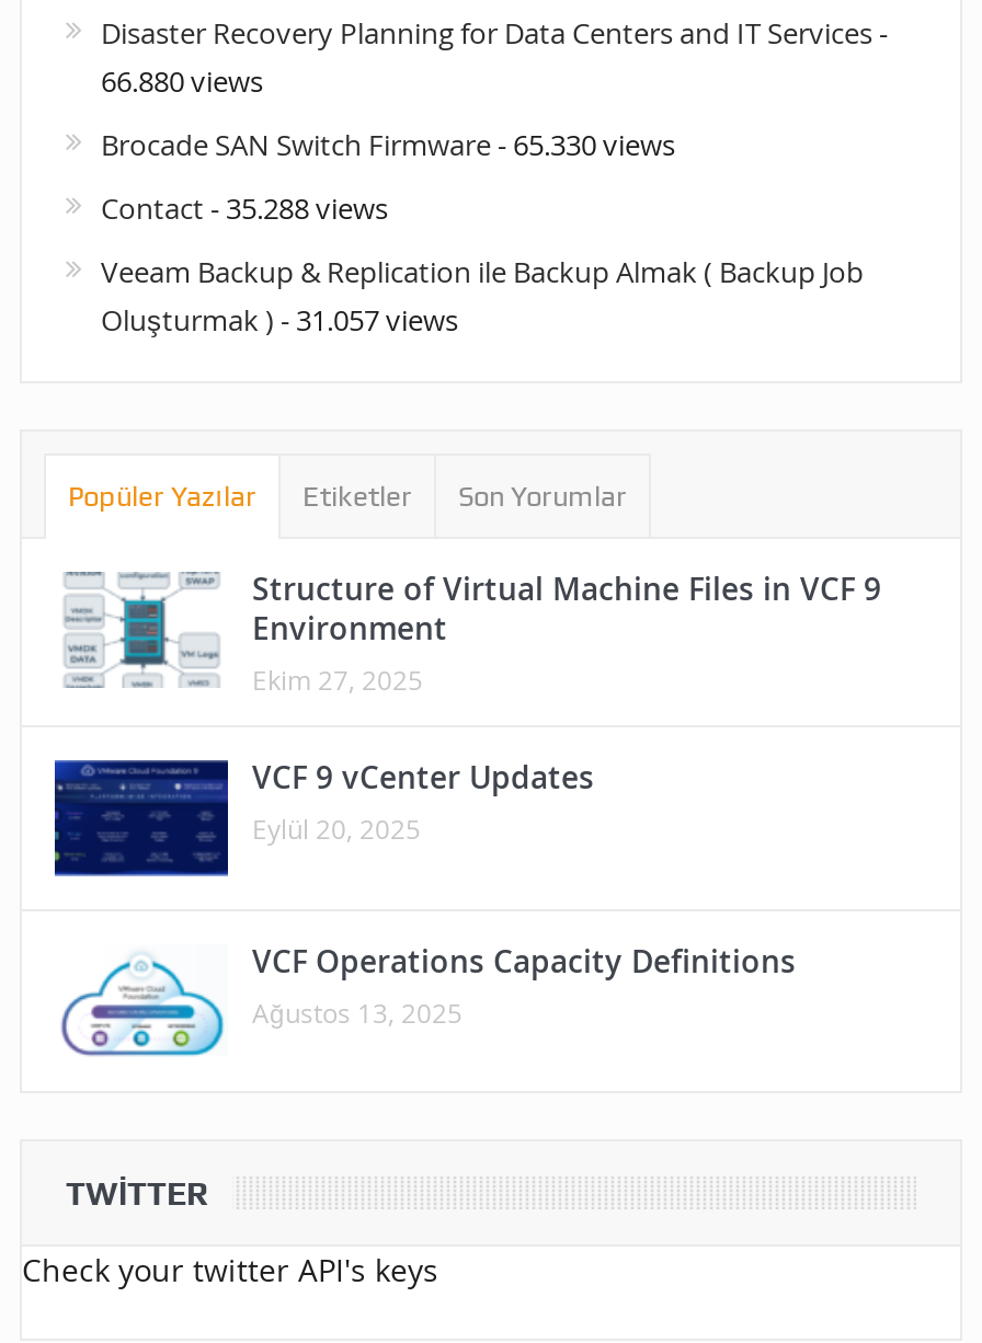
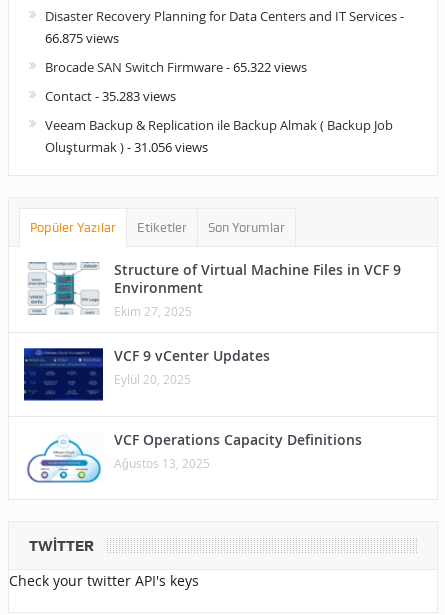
[101,61,263,101] 66.880 views -> [45,29,119,47] 66.875 views
[101,125,675,164] Brocade SAN Switch Firmware - 65.330 views -> [45,58,307,76] Brocade SAN Switch Firmware - 65.322 views
[101,188,388,228] Contact - 35.288 views -> [45,87,176,105] Contact - 35.283 views
[101,300,458,339] Oluşturmak ) - 31.057 views -> [45,138,208,156] Oluşturmak ) - 31.056 views

